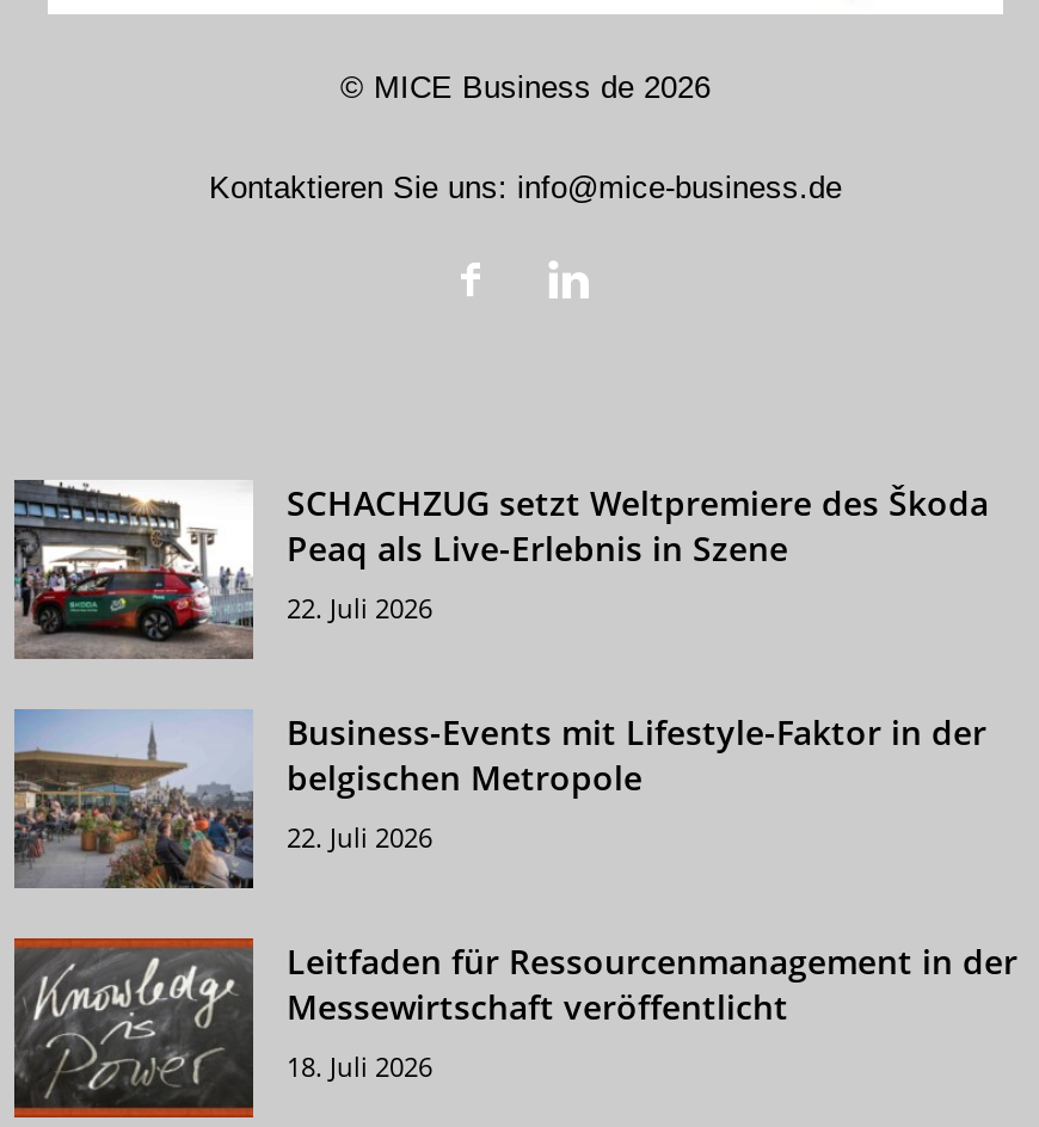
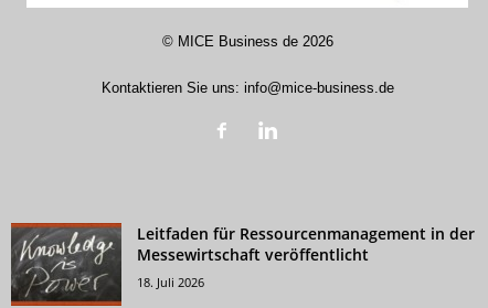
[12,479,989,855] [image] | SCHACHZUG setzt Weltpremiere des Škoda | Peaq als Live-Erlebnis in Szene | 22. Juli 2026 | Business-Events mit Lifestyle-Faktor in der | belgischen Metropole | 22. Juli 2026 -> none
[12,708,256,892] [image] -> none

